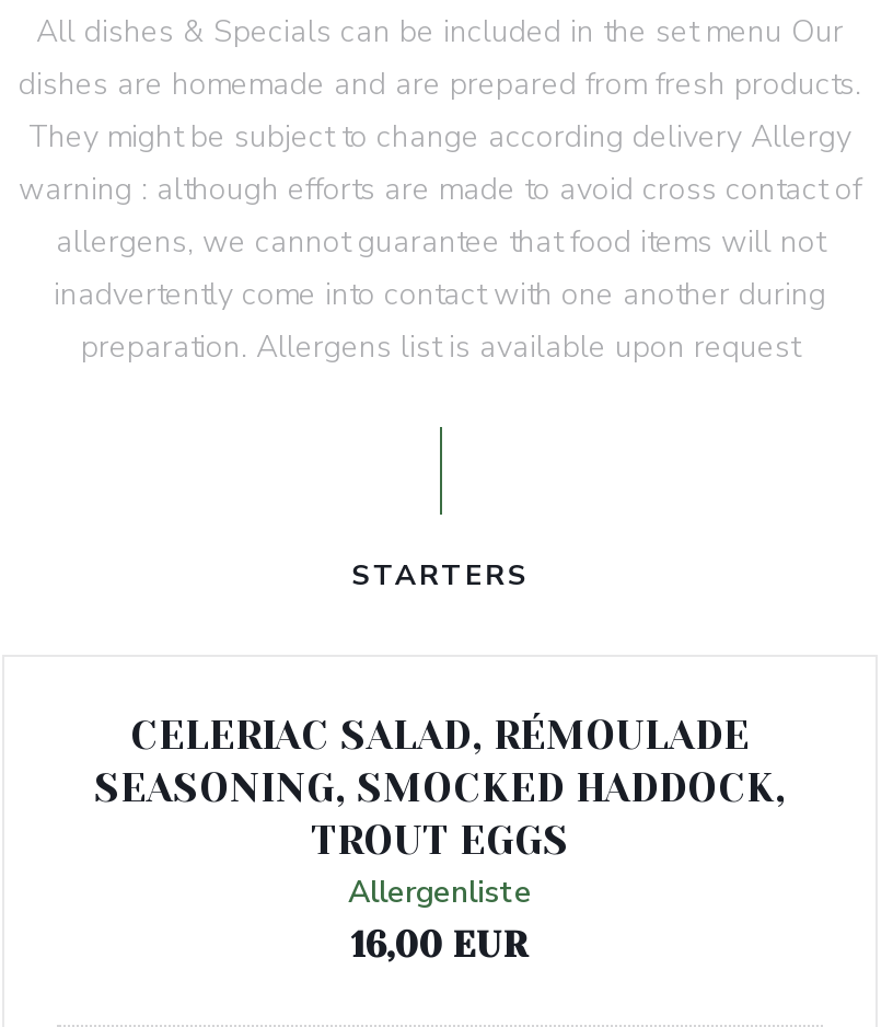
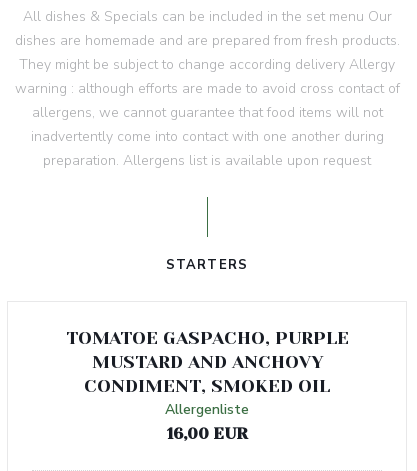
[94,714,786,863] CELERIAC SALAD, RÉMOULADE | SEASONING, SMOCKED HADDOCK, | TROUT EGGS -> [65,328,348,396] TOMATOE GASPACHO, PURPLE | MUSTARD AND ANCHOVY | CONDIMENT, SMOKED OIL

